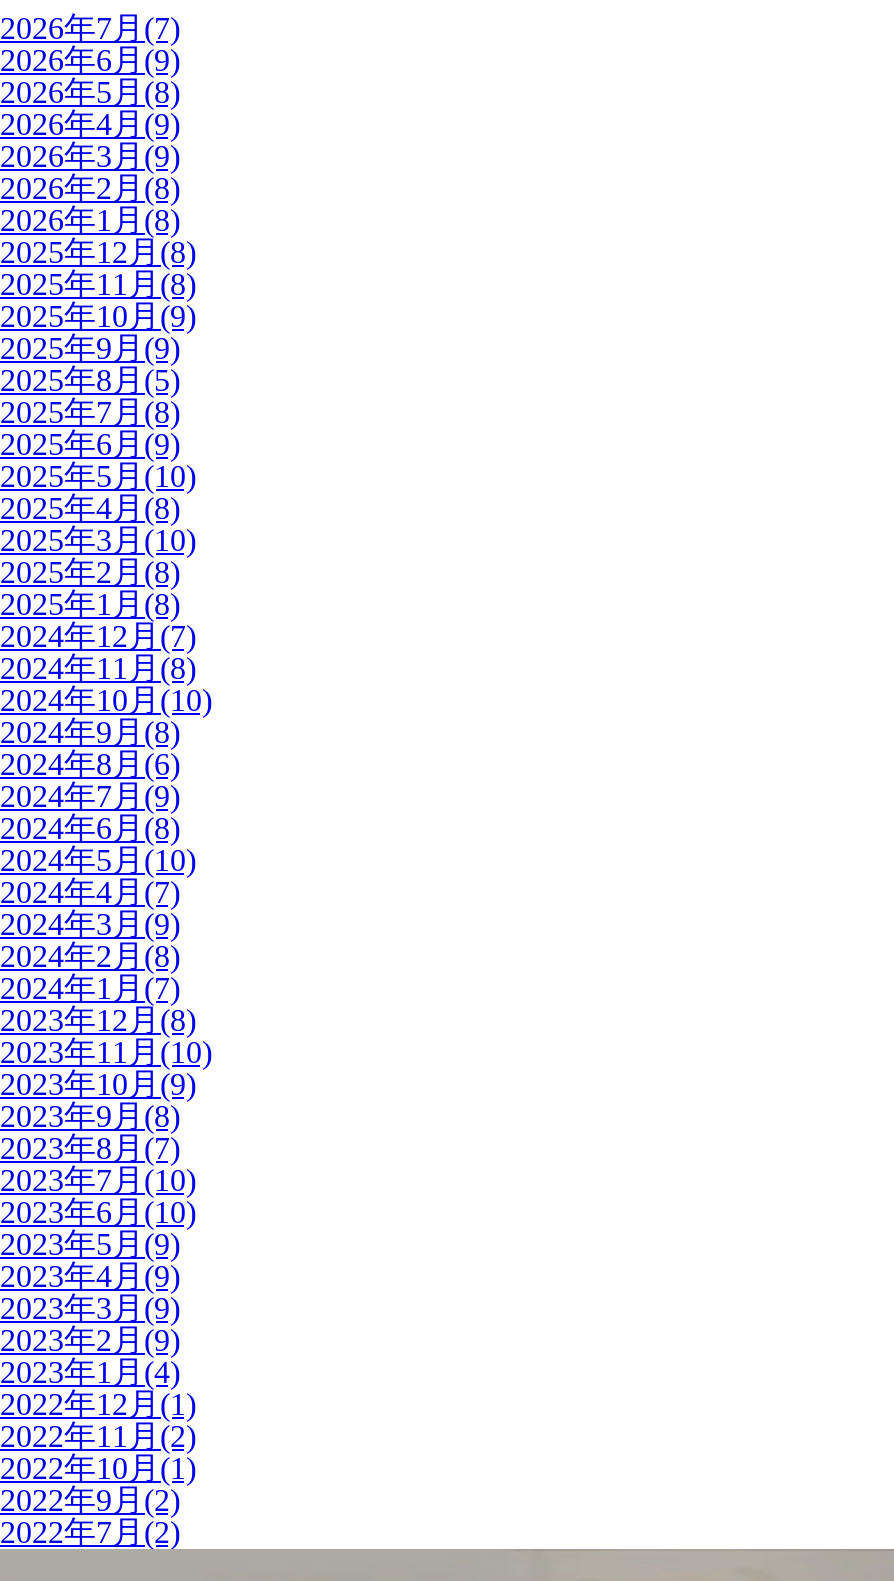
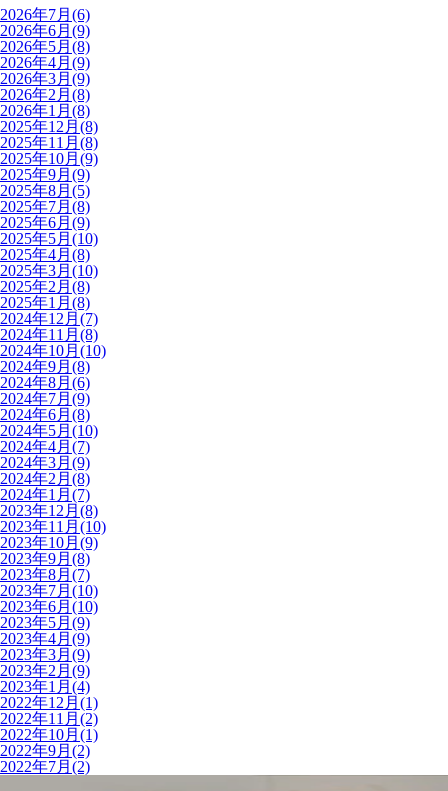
[0,12,180,46] 2026年7月(7) -> [0,6,90,23] 2026年7月(6)

